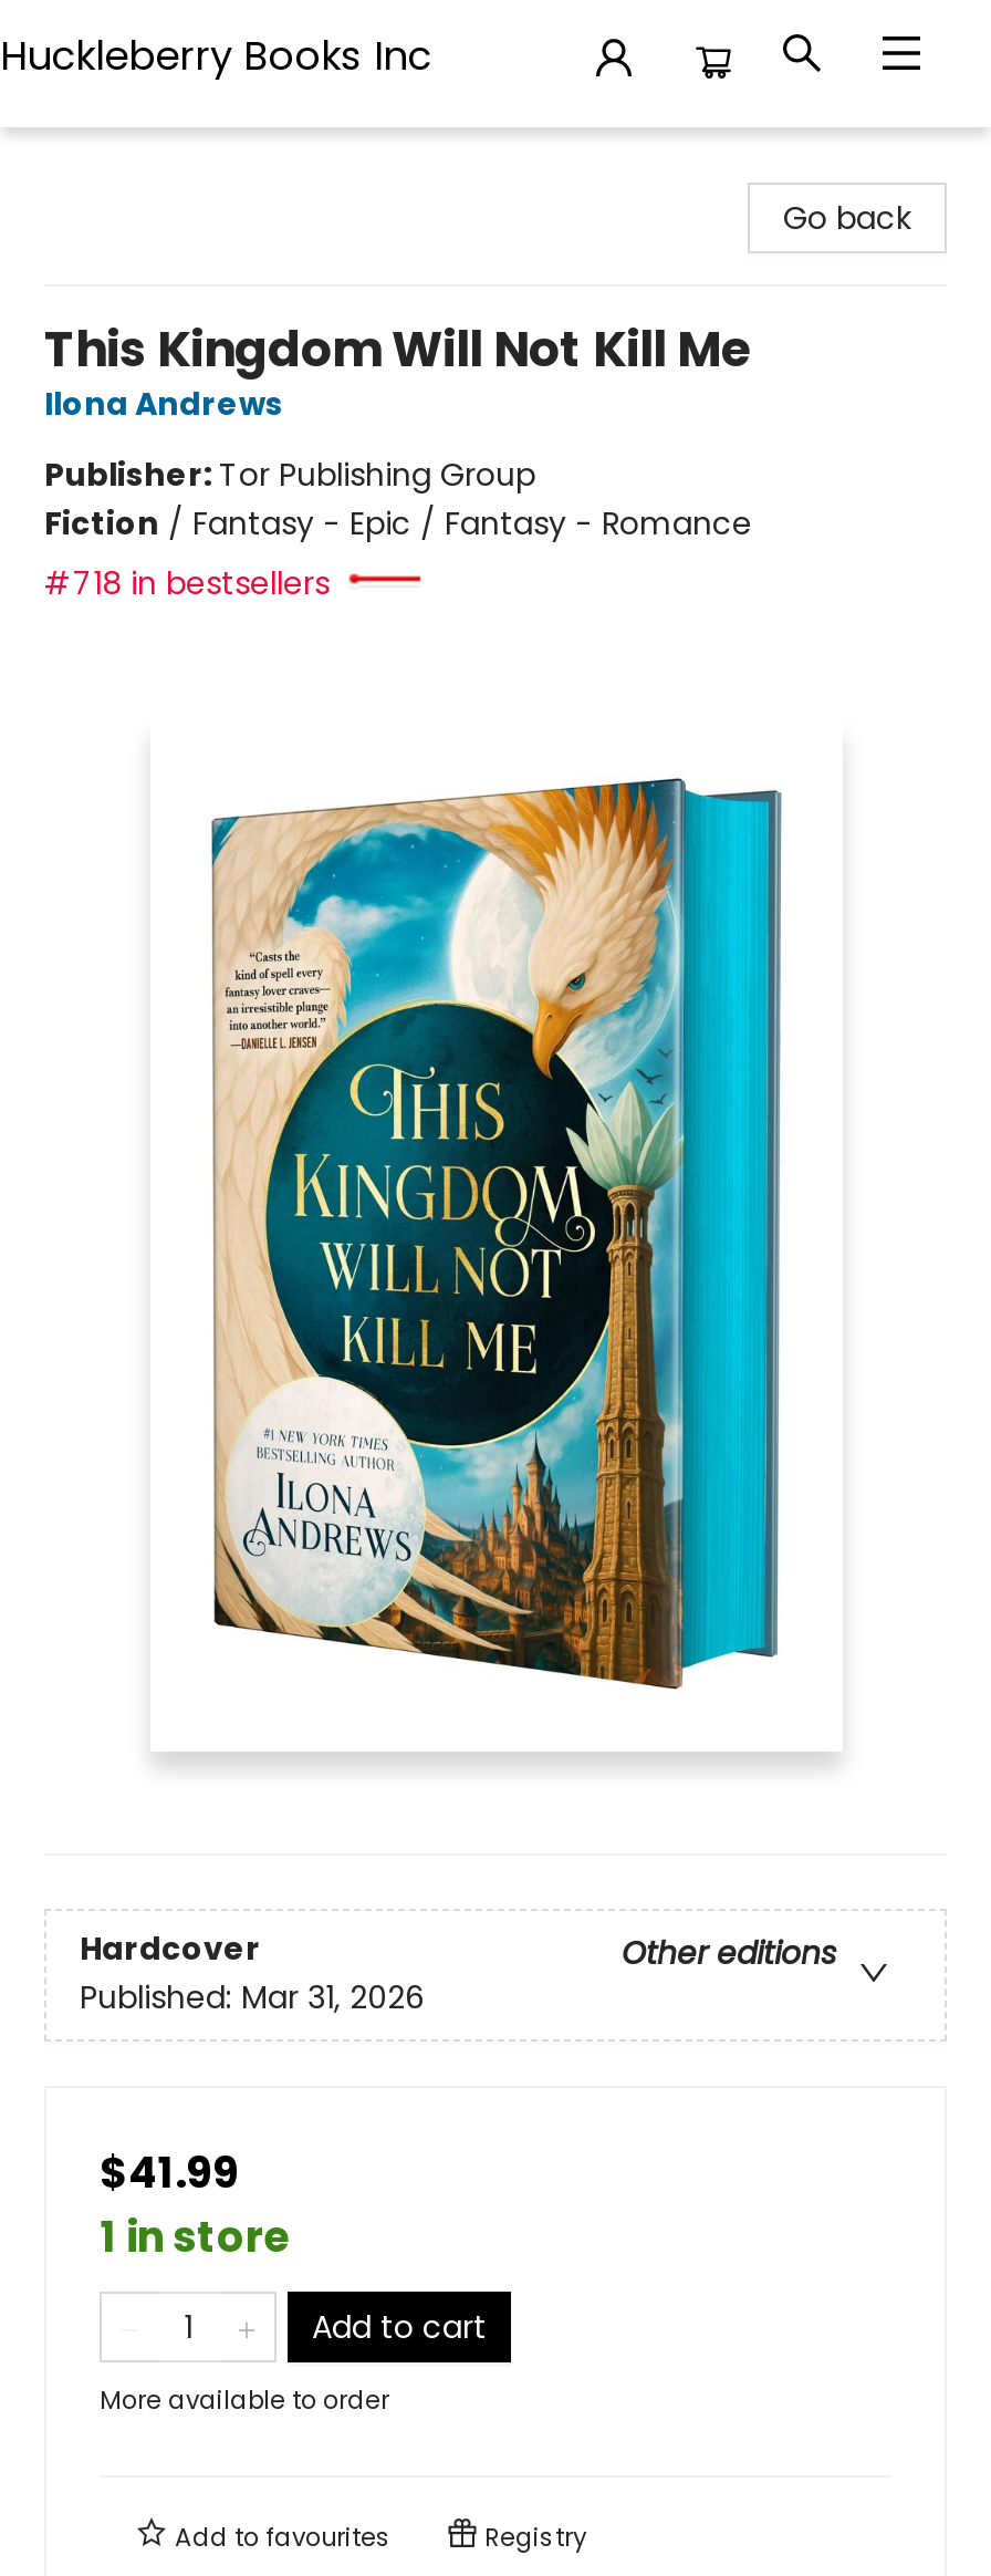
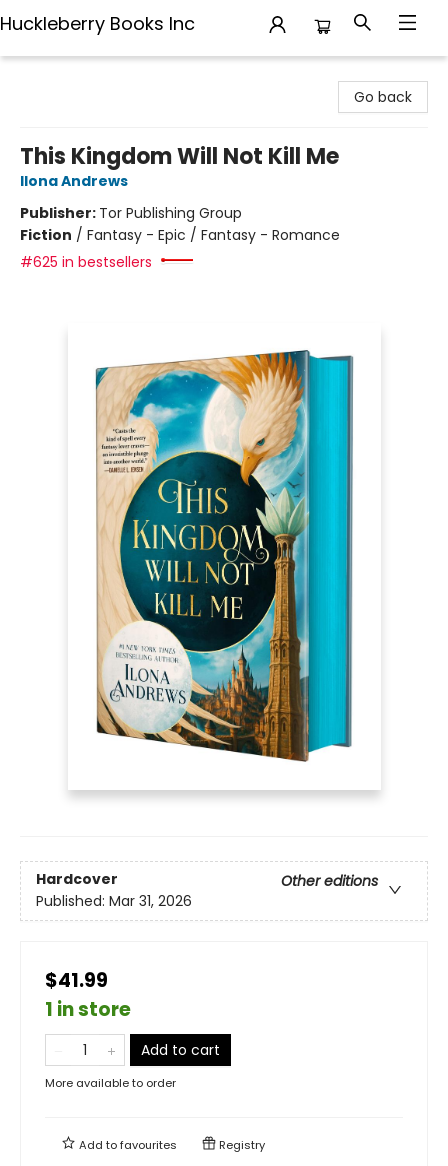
[44,561,330,605] #718 in bestsellers -> [20,252,152,272] #625 in bestsellers

